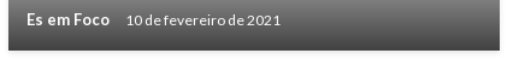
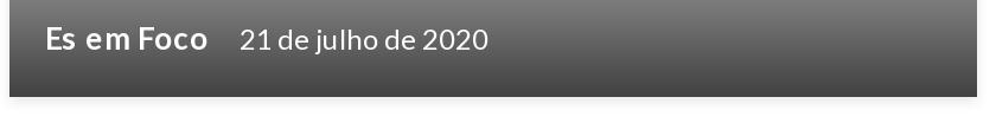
[125,12,281,30] 10 de fevereiro de 2021 -> [240,21,489,57] 21 de julho de 2020

